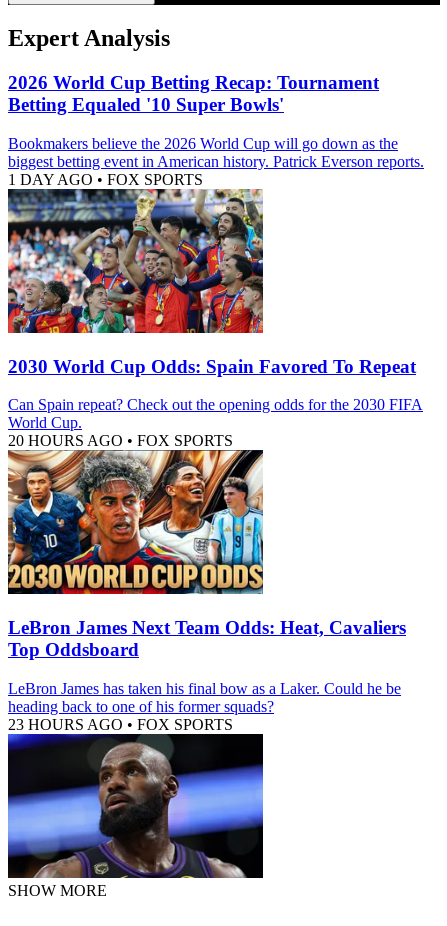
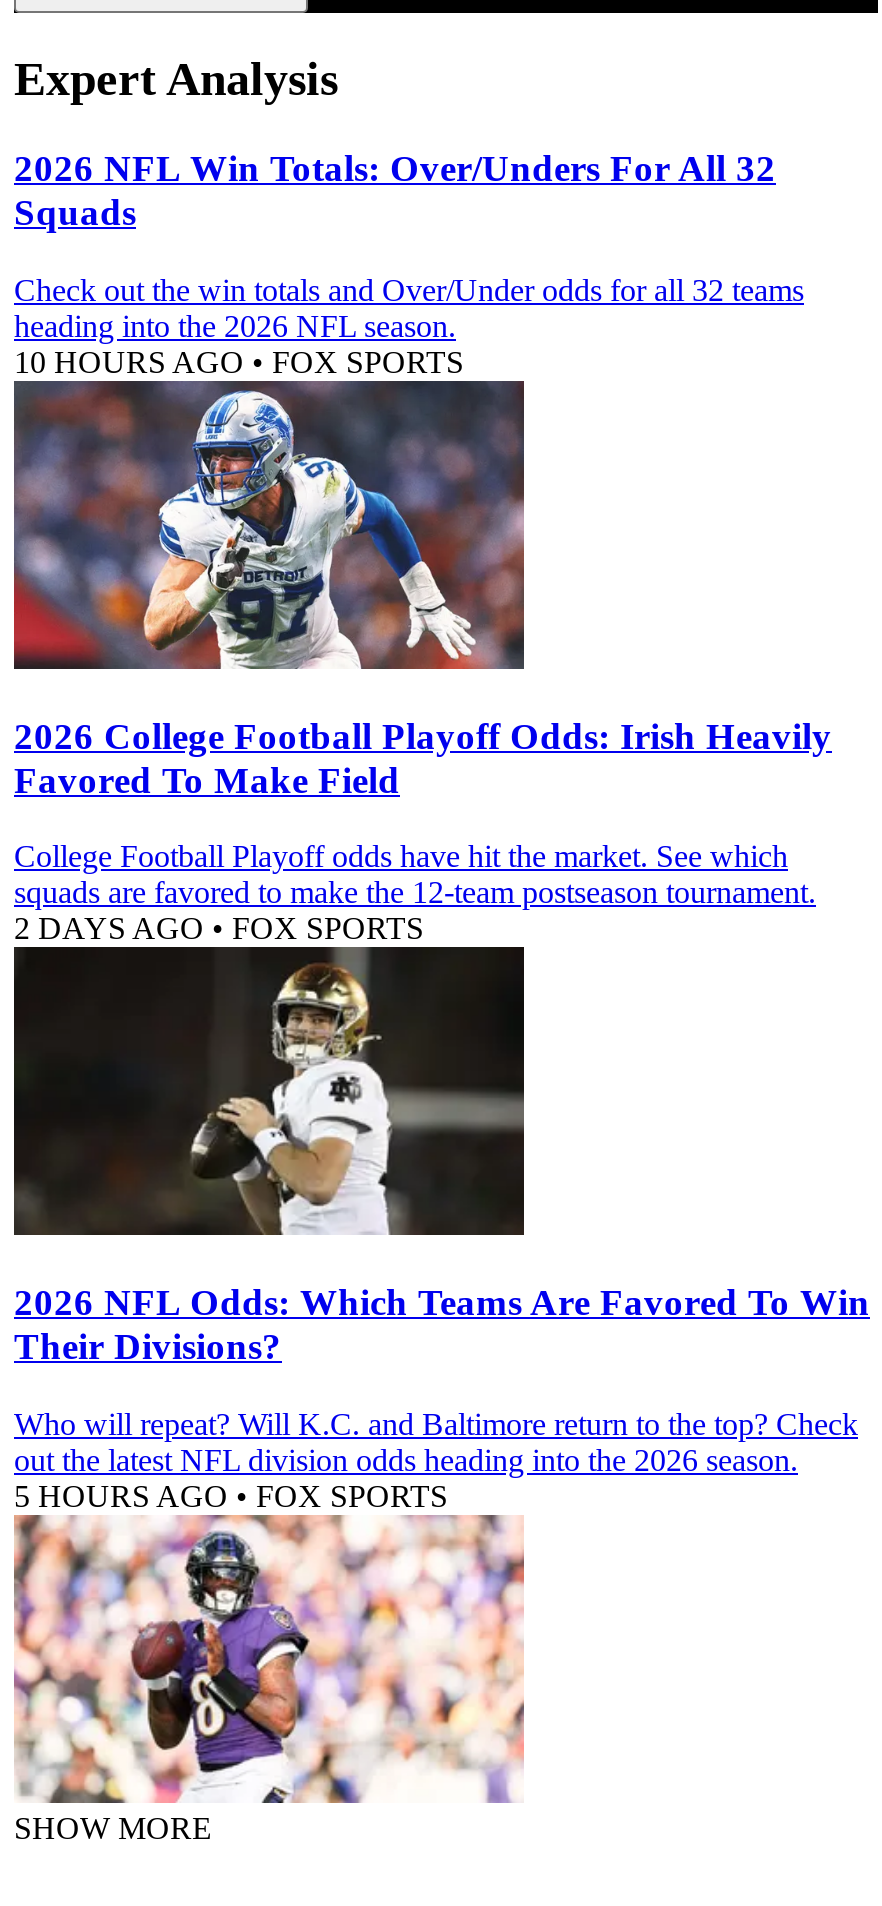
[8,72,379,115] 2026 World Cup Betting Recap: Tournament | Betting Equaled '10 Super Bowls' -> [14,147,776,233] 2026 NFL Win Totals: Over/Unders For All 32 | Squads
[8,135,424,188] Bookmakers believe the 2026 World Cup will go down as the | biggest betting event in American history. Patrick Everson reports. | 1 DAY AGO • FOX SPORTS -> [14,273,804,379] Check out the win totals and Over/Under odds for all 32 teams | heading into the 2026 NFL season. | 10 HOURS AGO • FOX SPORTS
[7,189,416,377] [image] | 2030 World Cup Odds: Spain Favored To Repeat -> [12,401,832,800] [image] | 2026 College Football Playoff Odds: Irish Heavily | Favored To Make Field
[8,396,423,449] Can Spain repeat? Check out the opening odds for the 2030 FIFA | World Cup. | 20 HOURS AGO • FOX SPORTS -> [14,840,816,946] College Football Playoff odds have hit the market. See which | squads are favored to make the 12-team postseason tournament. | 2 DAYS AGO • FOX SPORTS
[7,461,406,660] [image] | LeBron James Next Team Odds: Heat, Cavaliers | Top Oddsboard -> [12,949,870,1367] [image] | 2026 NFL Odds: Which Teams Are Favored To Win | Their Divisions?
[8,680,401,733] LeBron James has taken his final bow as a Laker. Could he be | heading back to one of his former squads? | 23 HOURS AGO • FOX SPORTS -> [14,1407,858,1513] Who will repeat? Will K.C. and Baltimore return to the top? Check | out the latest NFL division odds heading into the 2026 season. | 5 HOURS AGO • FOX SPORTS
[7,744,264,879] [image] -> [12,1515,526,1805] [image]

